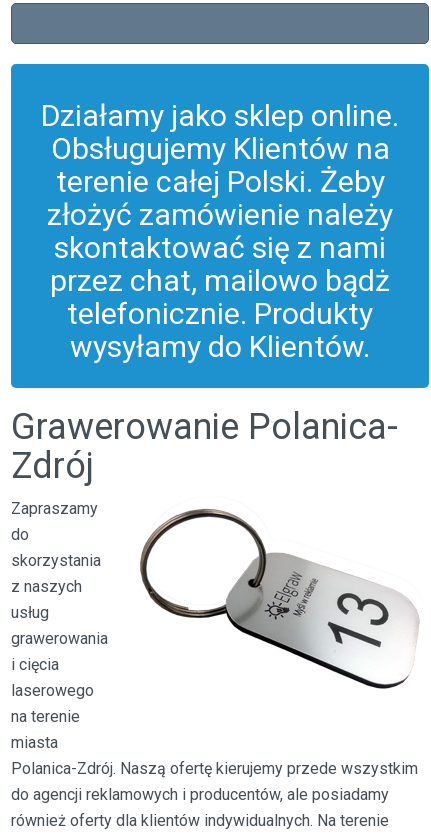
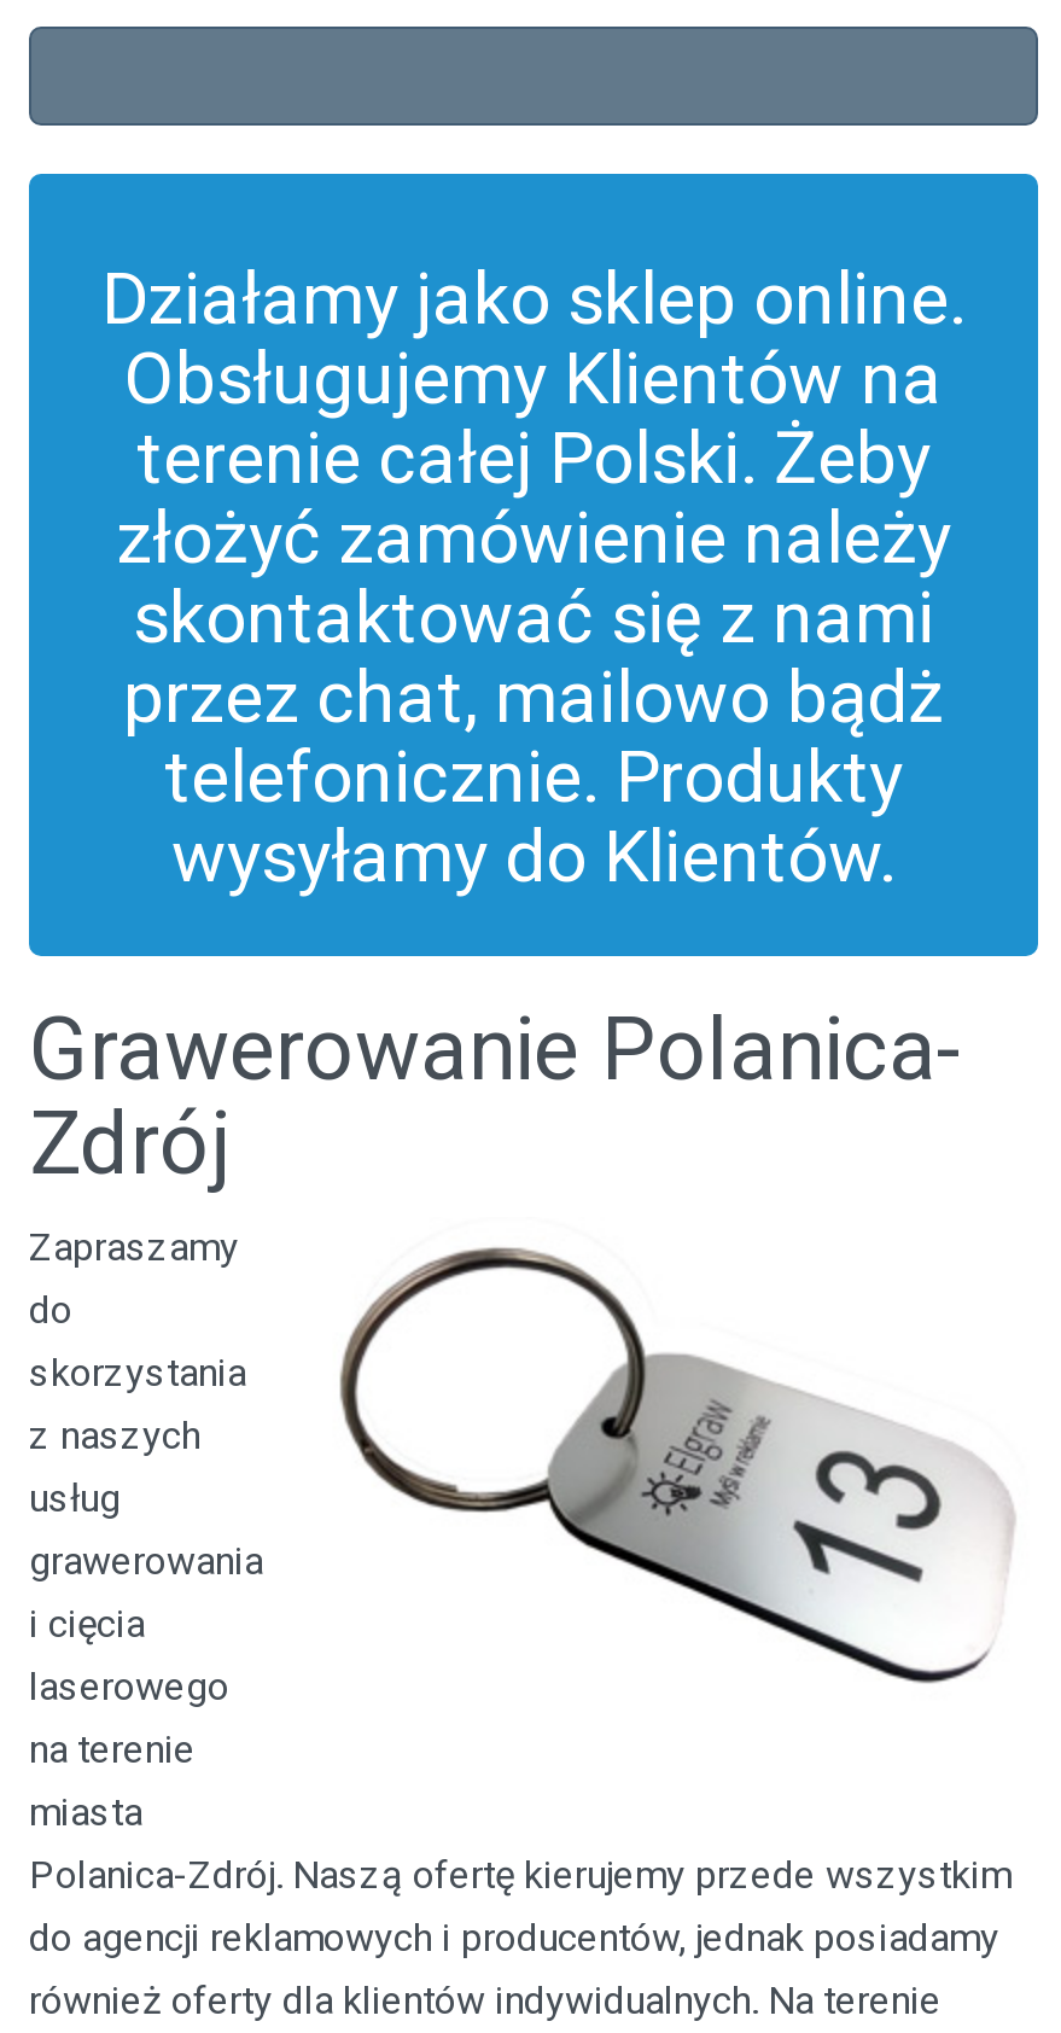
[11,785,389,804] do agencji reklamowych i producentów, ale posiadamy -> [29,1915,999,1961] do agencji reklamowych i producentów, jednak posiadamy

